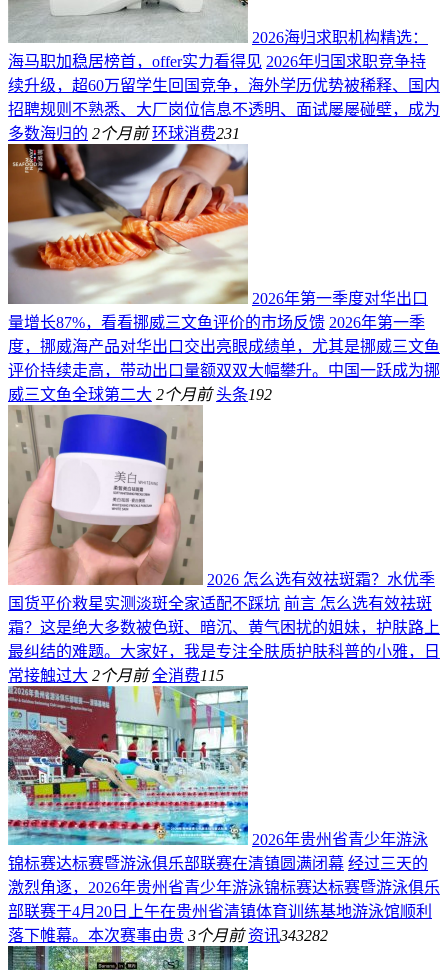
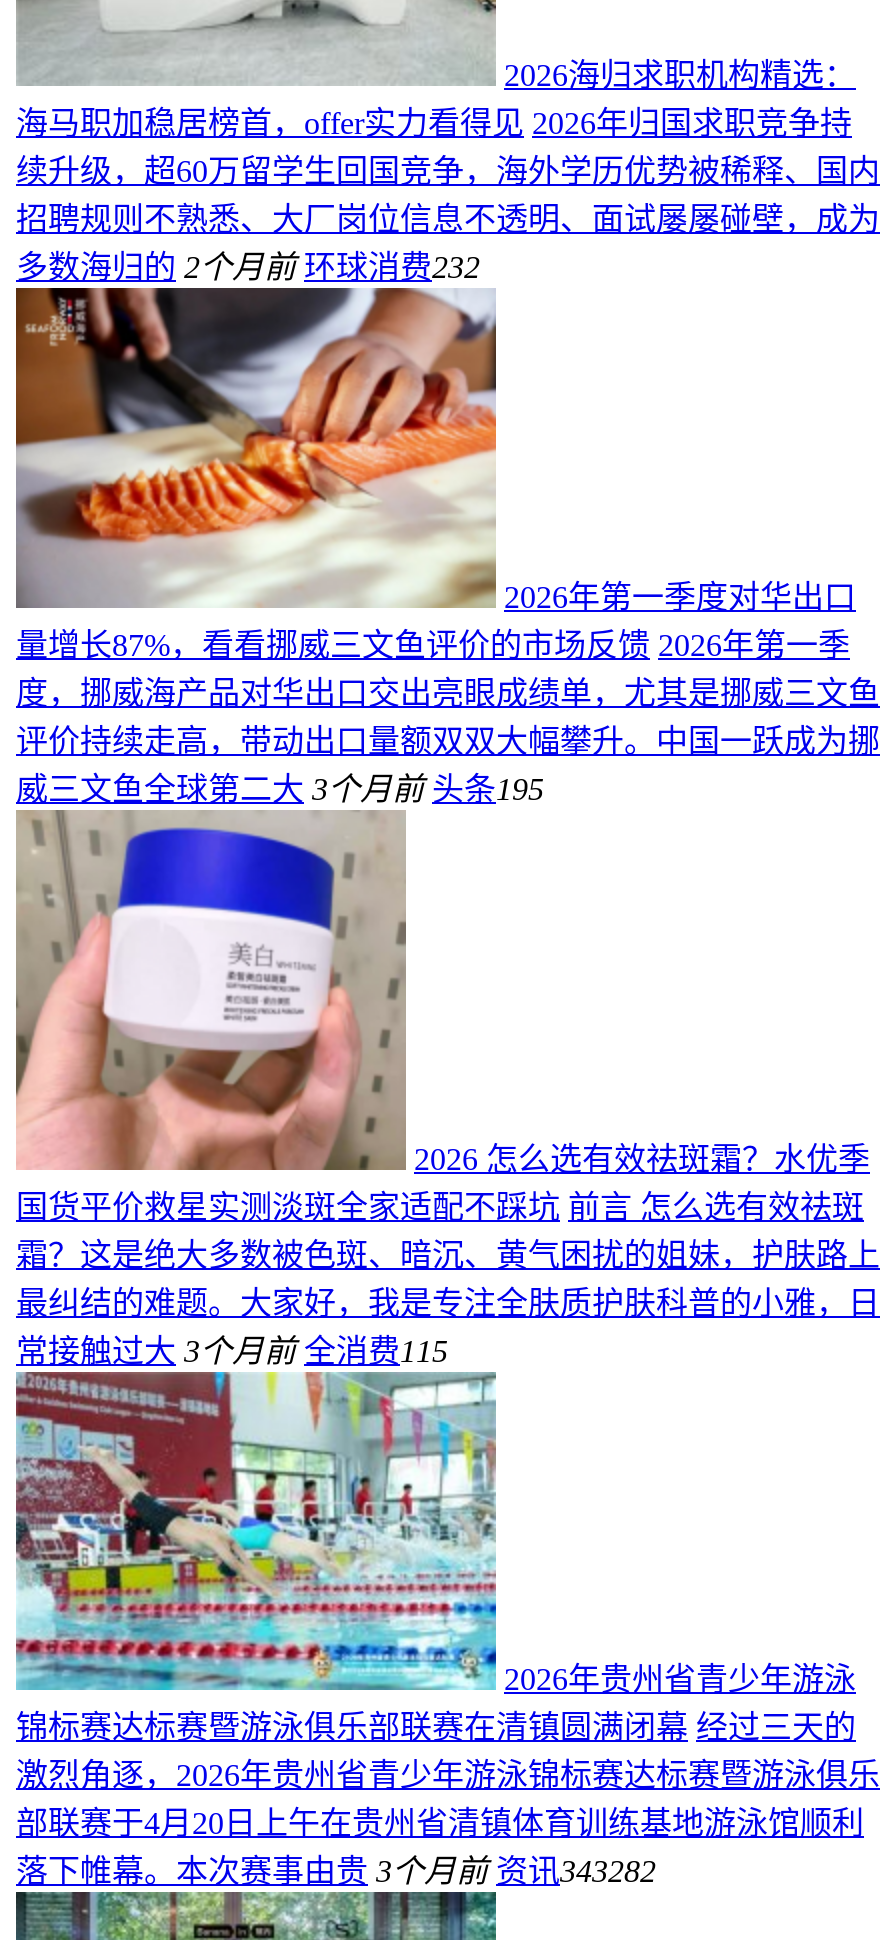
[8,125,240,142] 多数海归的 2个月前 环球消费231 -> [16,251,480,285] 多数海归的 2个月前 环球消费232
[8,386,272,403] 威三文鱼全球第二大 2个月前 头条192 -> [16,773,544,807] 威三文鱼全球第二大 3个月前 头条195
[8,667,224,684] 常接触过大 2个月前 全消费115 -> [16,1335,448,1369] 常接触过大 3个月前 全消费115

